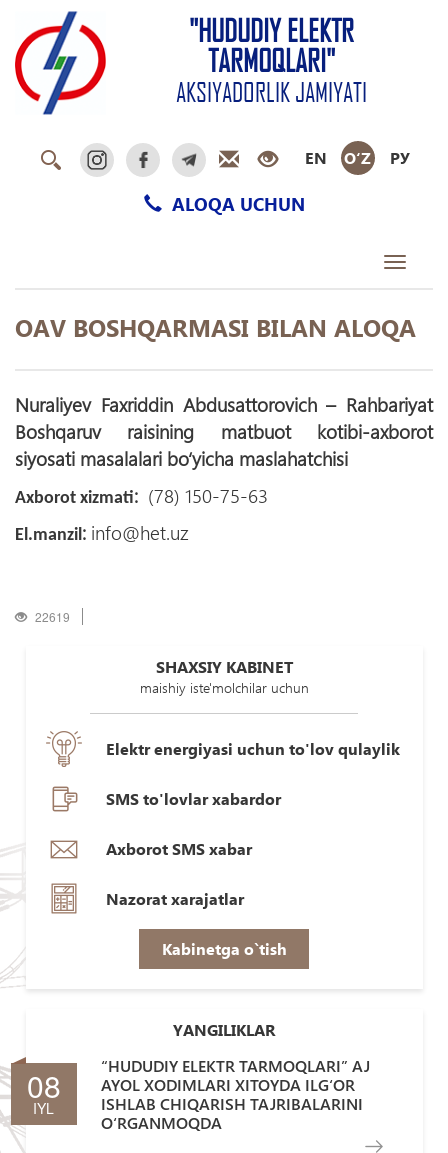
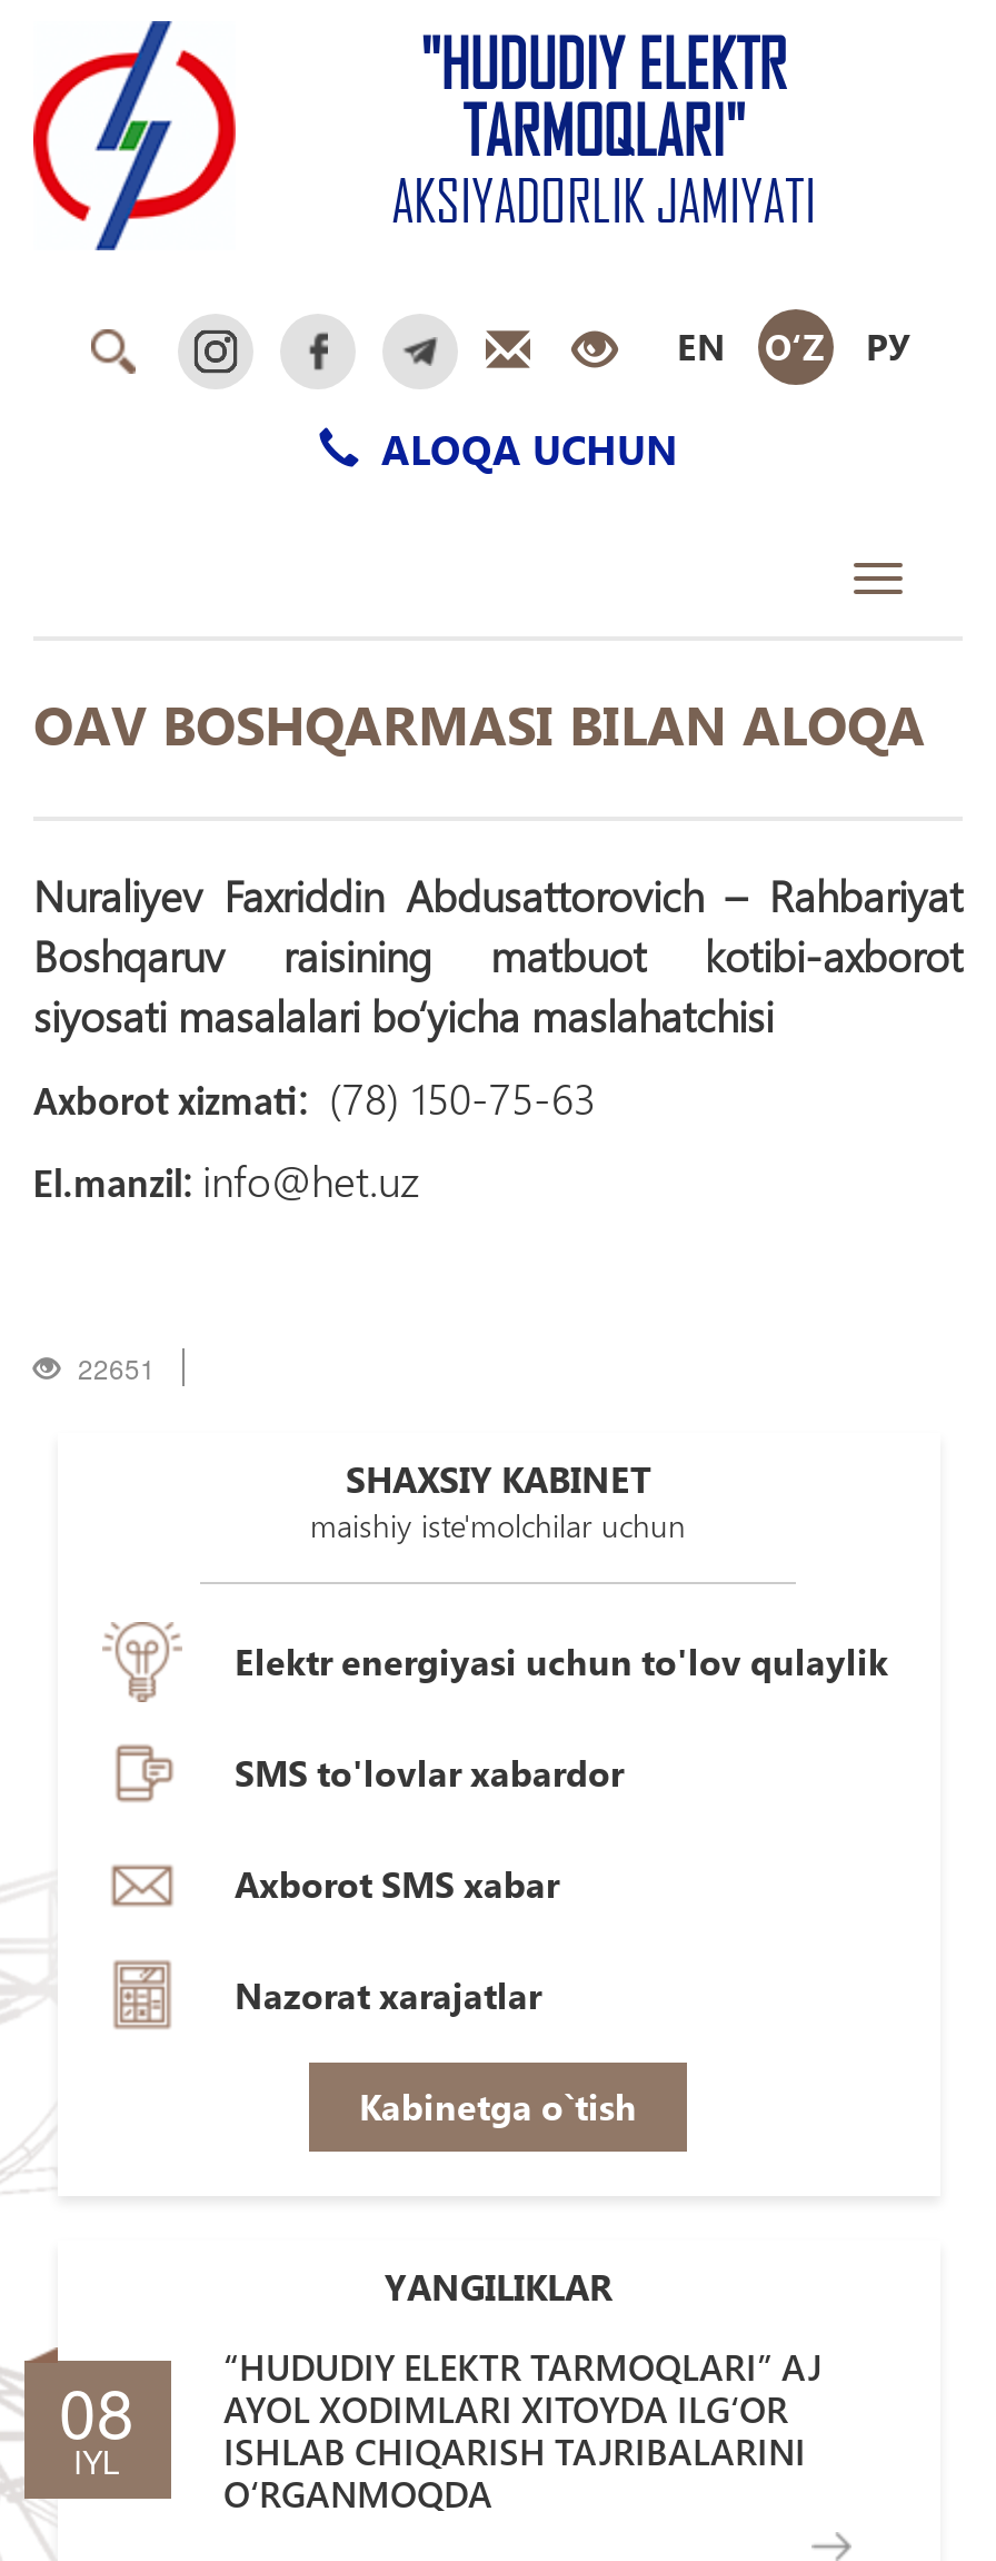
[32,608,70,625] 22619 -> [71,1348,156,1386] 22651

